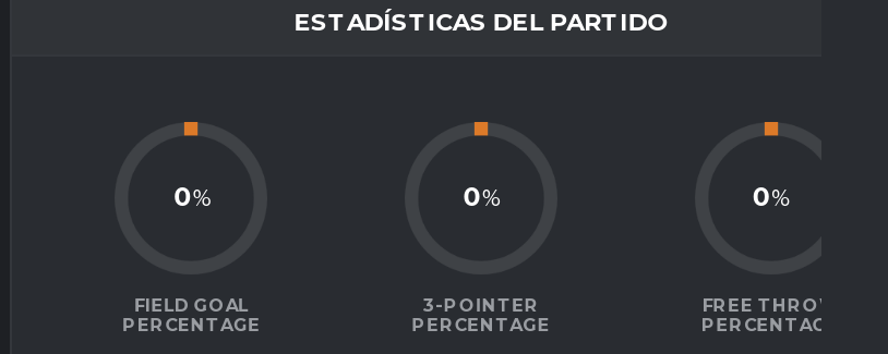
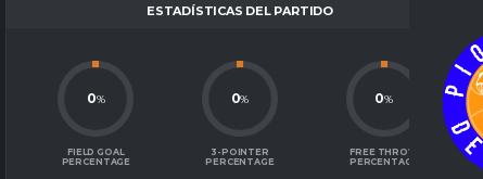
none -> [442,36,480,169] [image]

